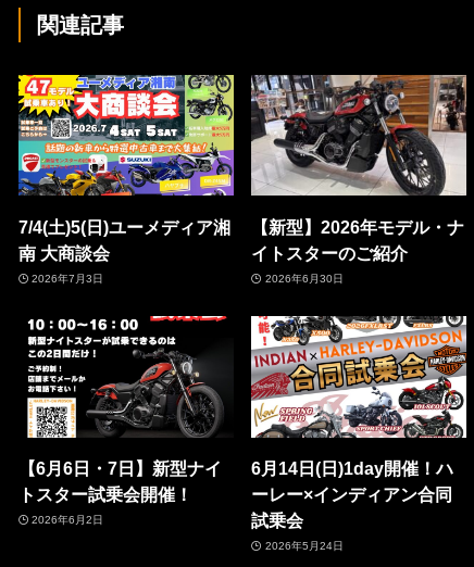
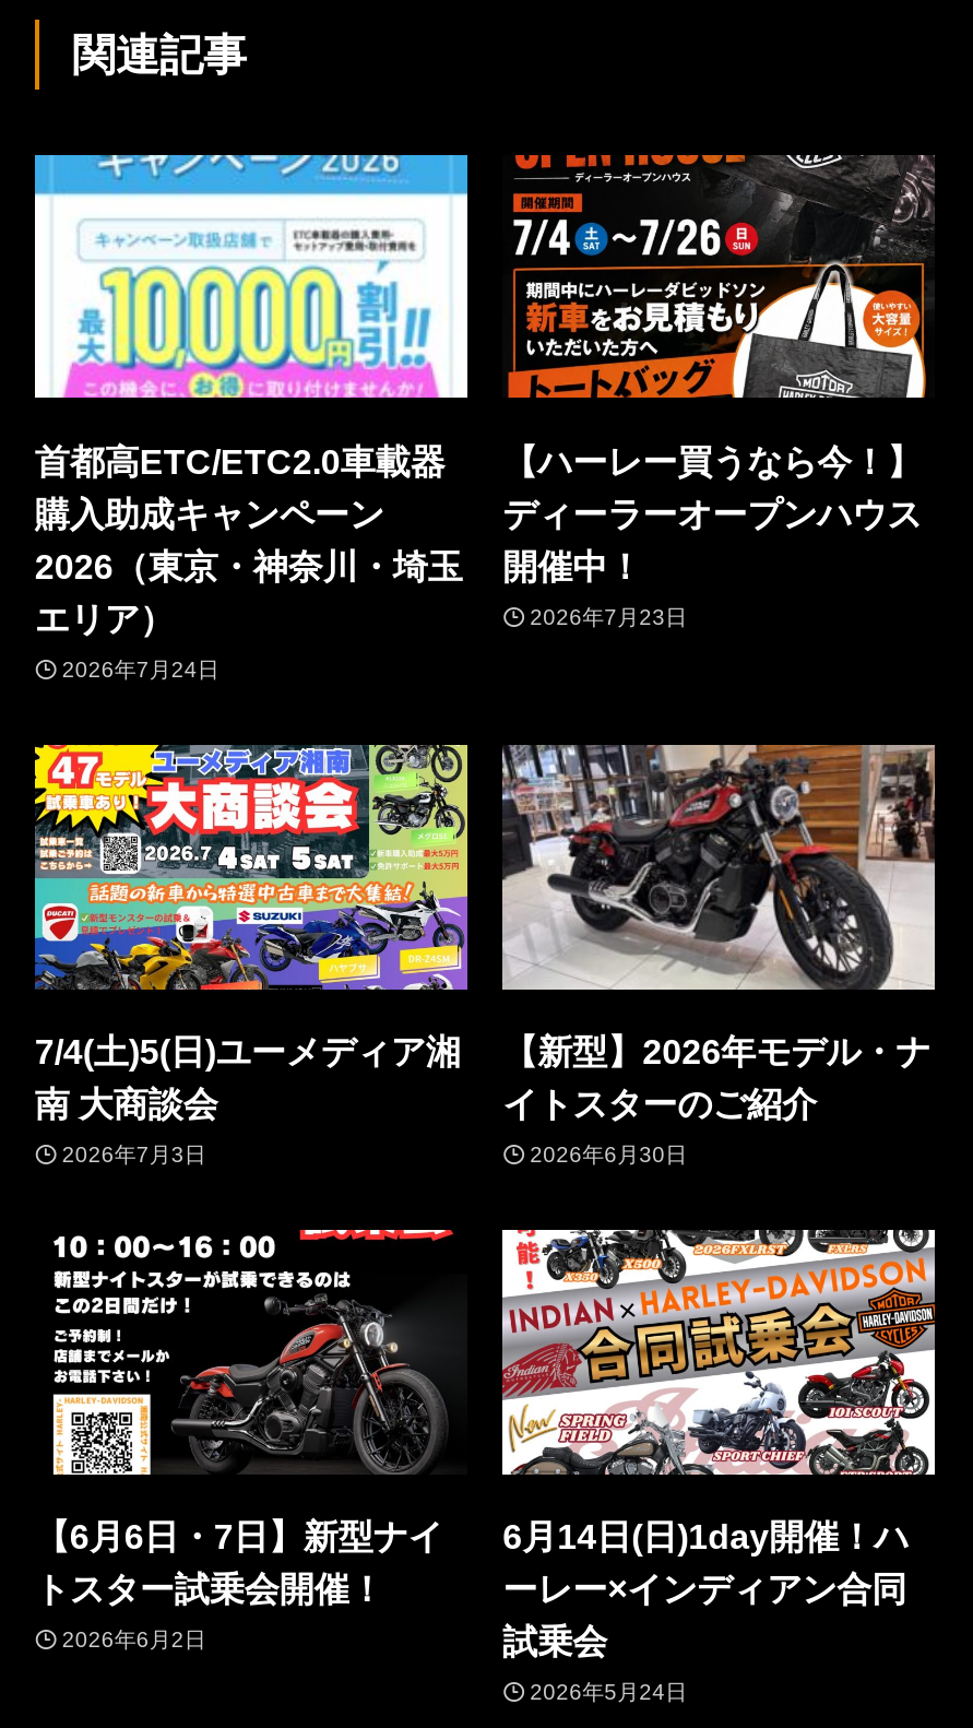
none -> [33,153,470,682] [image] | 首都高ETC/ETC2.0車載器 | 購入助成キャンペーン | 2026（東京・神奈川・埼玉 | エリア） | 2026年7月24日
none -> [503,153,933,629] [image] | 【ハーレー買うなら今！】 | ディーラーオープンハウス | 開催中！ | 2026年7月23日

